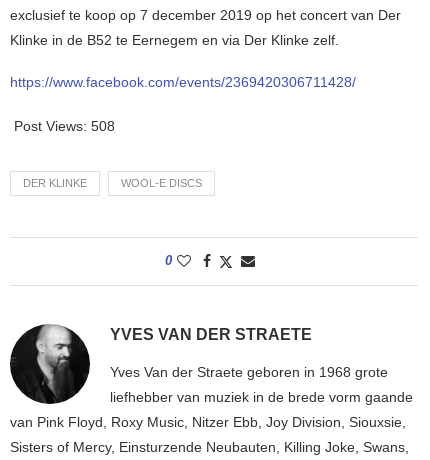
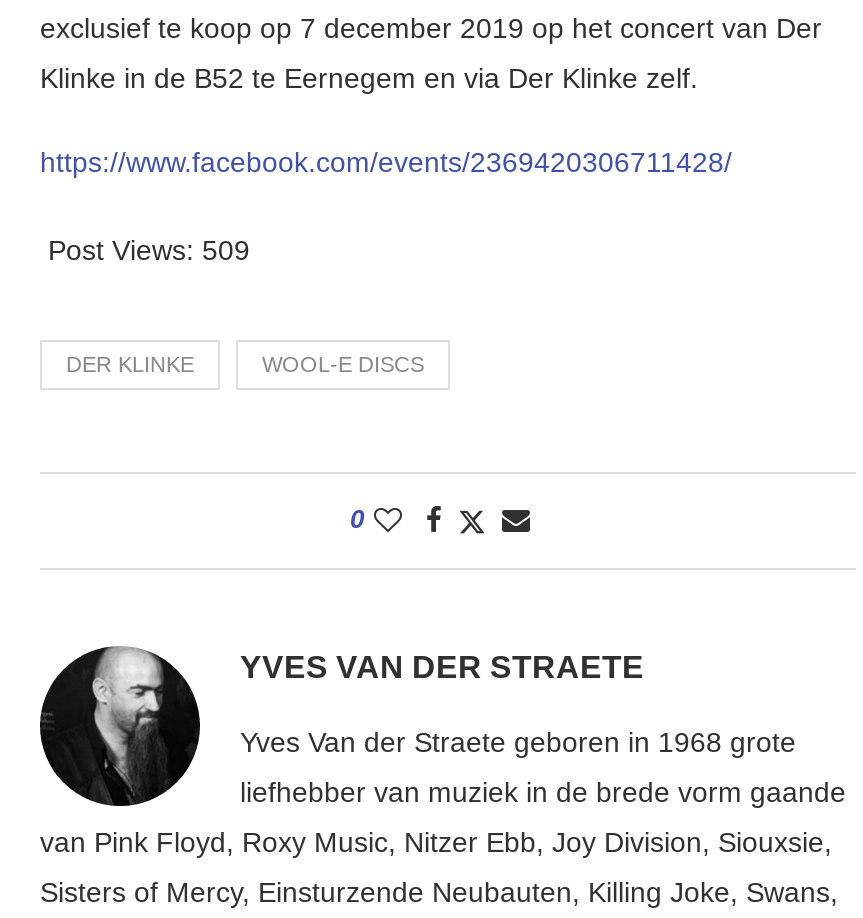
[14,118,115,134] Post Views: 508 -> [48,234,250,266] Post Views: 509

